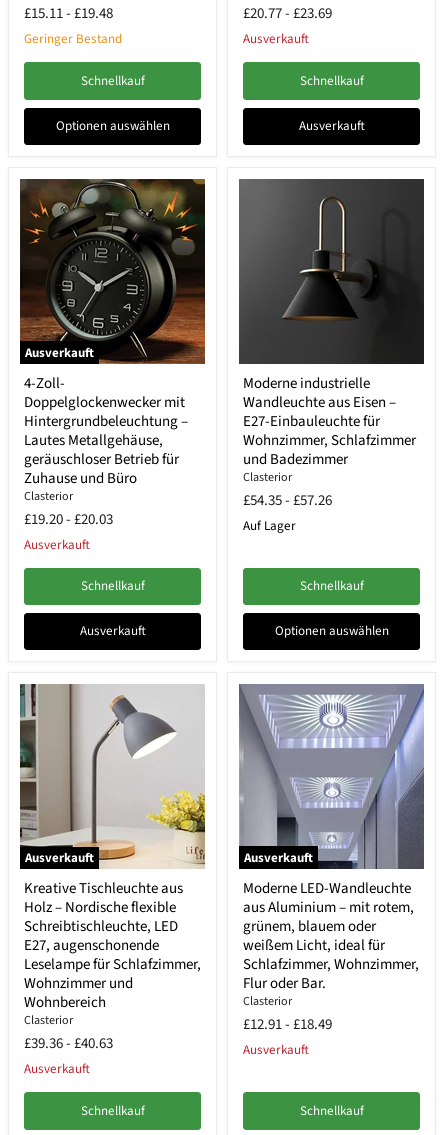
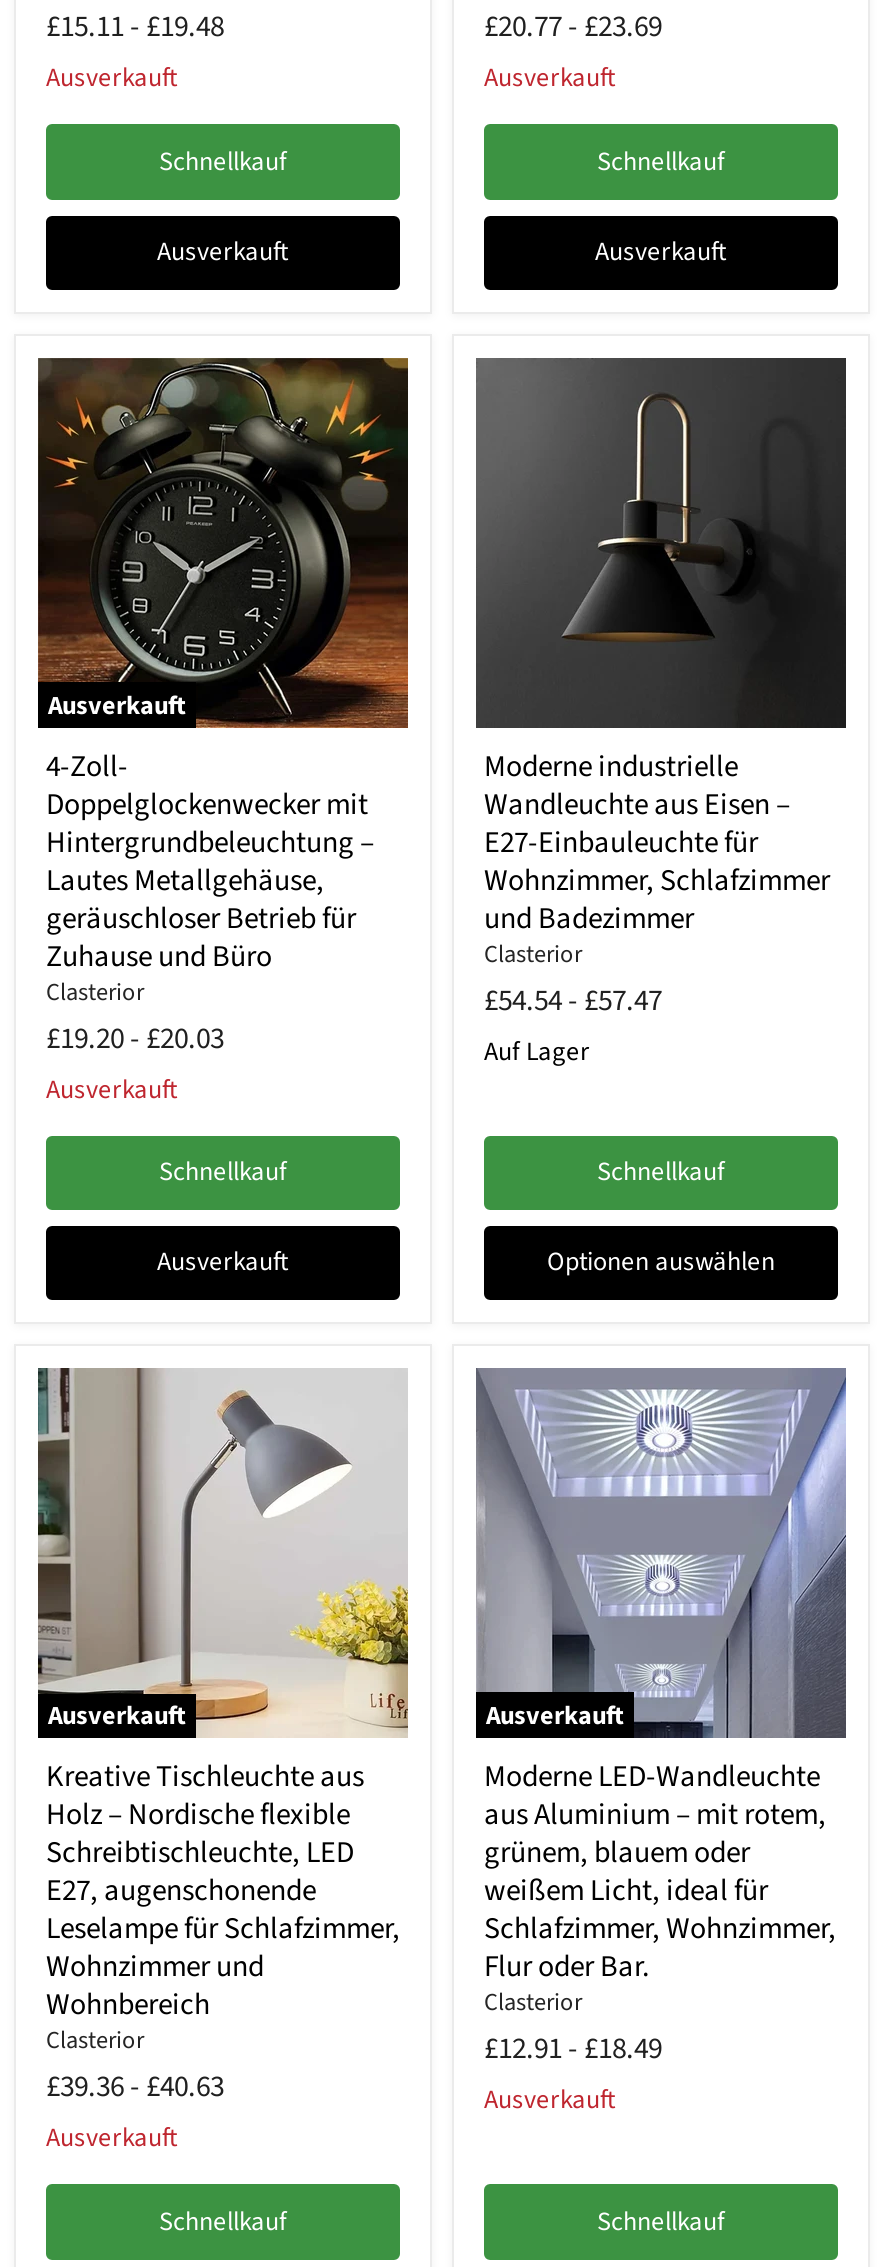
[24,30,122,48] Geringer Bestand -> [46,60,178,96] Ausverkauft
[55,117,169,135] Optionen auswählen -> [157,234,289,270] Ausverkauft
[243,490,332,511] £54.35- £57.26 -> [484,980,662,1022] £54.54- £57.47

